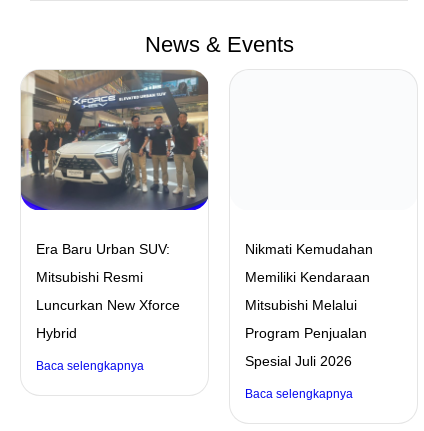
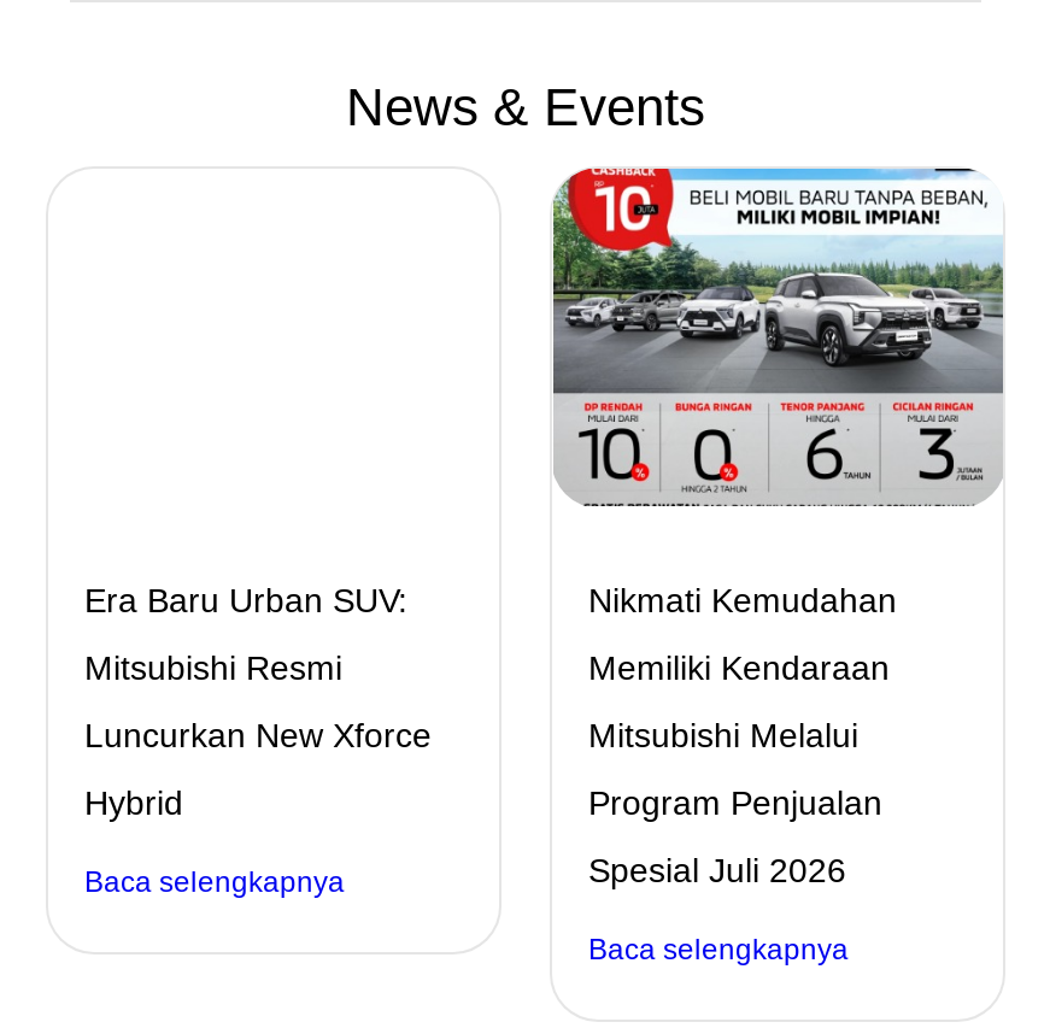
none -> [550,166,1005,509] [image]
[20,69,209,211] [image] -> none

